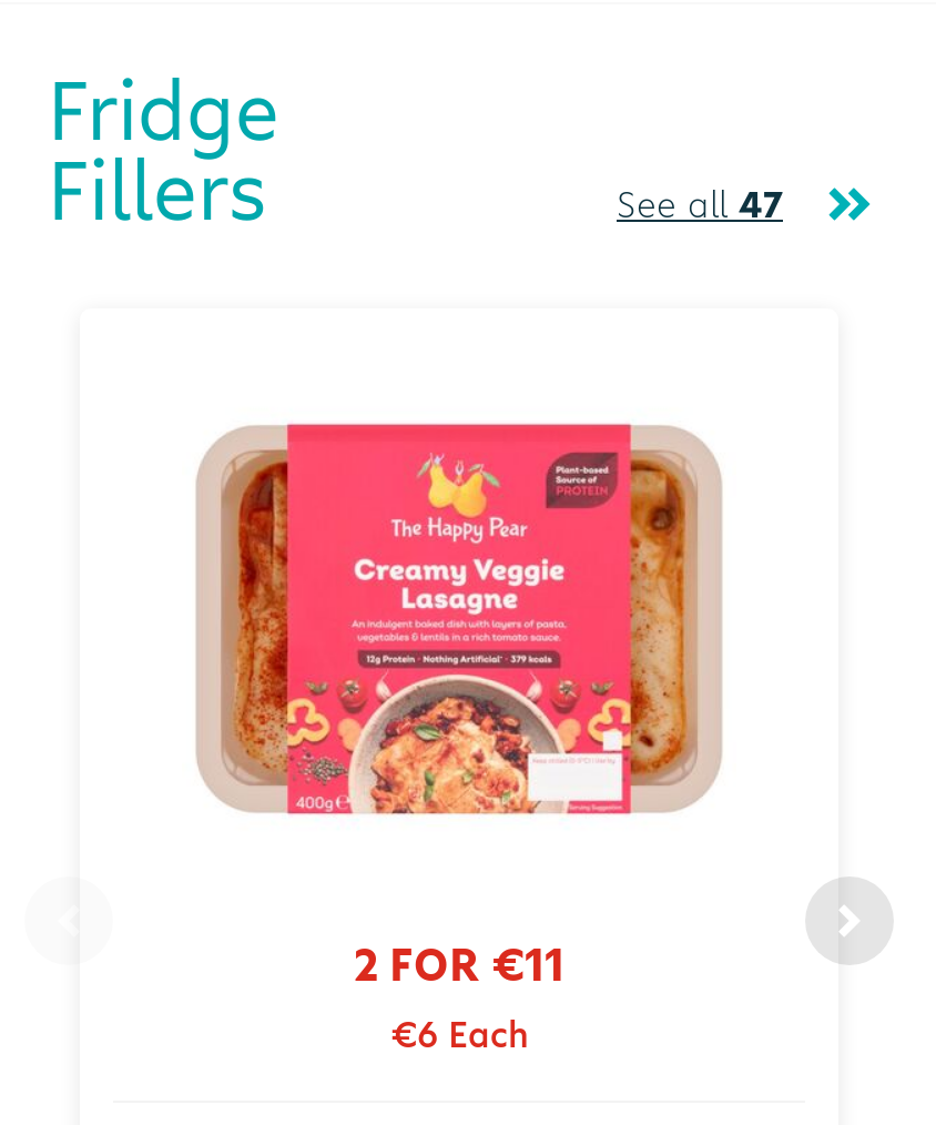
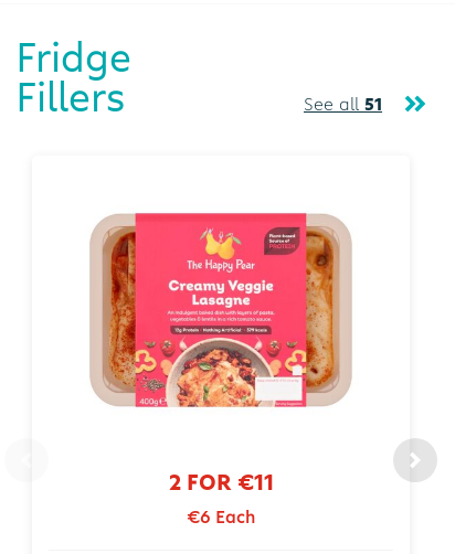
[617,180,783,229] See all 47 -> [304,92,382,116] See all 51

